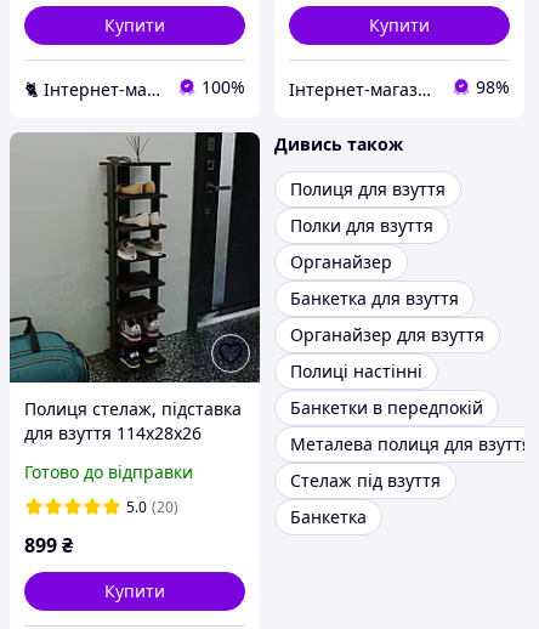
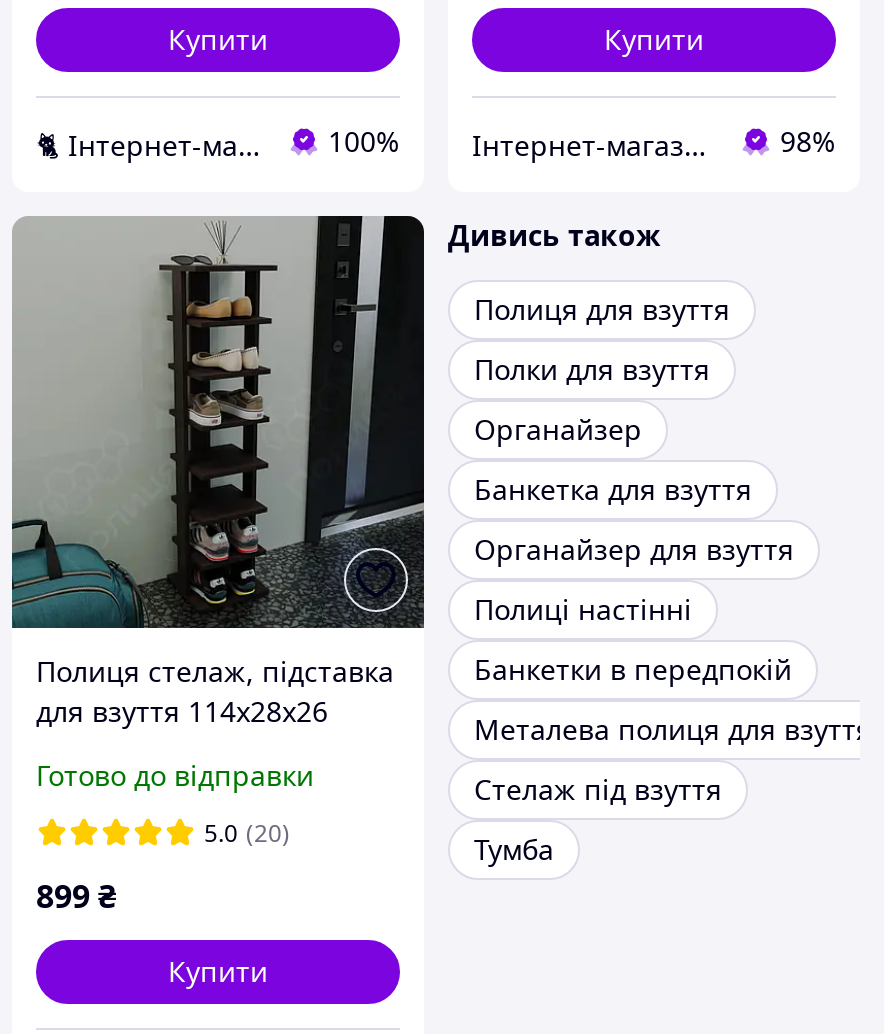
[290,505,367,528] Банкетка -> [474,830,554,868] Тумба

